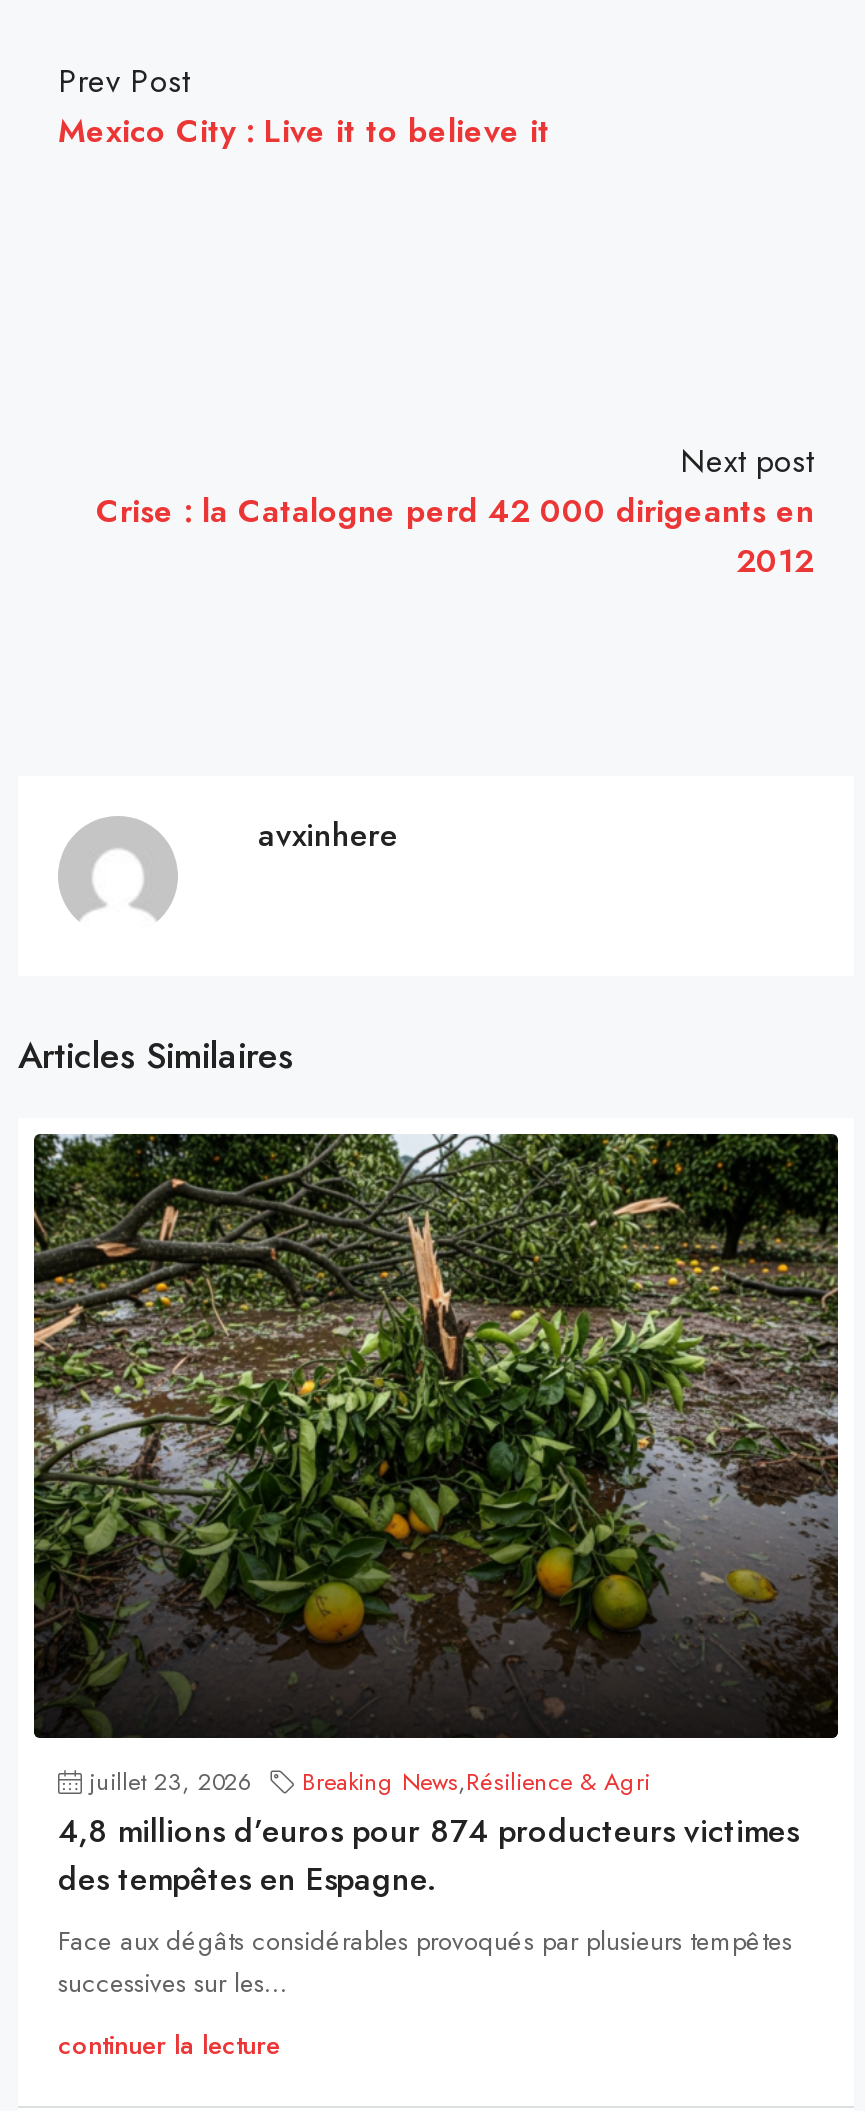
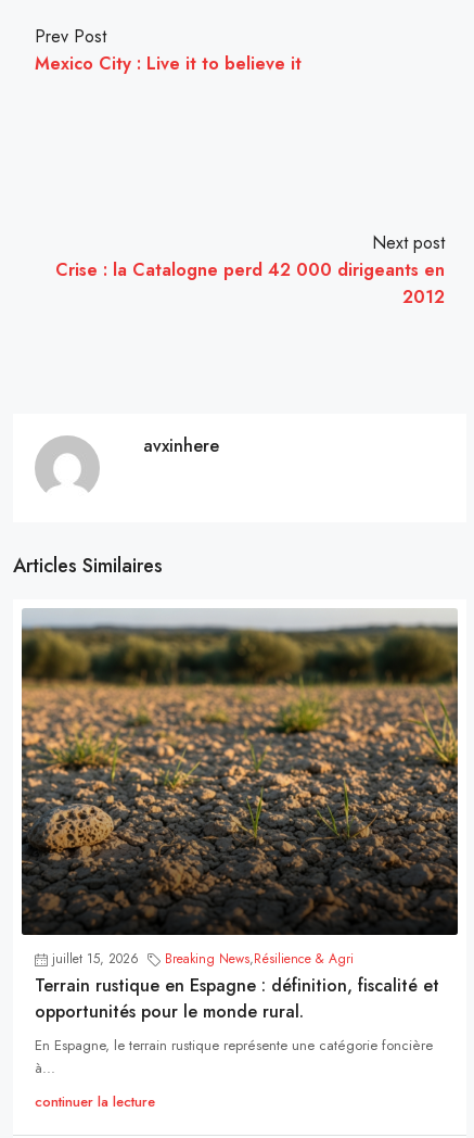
[32,1131,840,1799] [image] | juillet 23, 2026 Breaking News,Résilience & Agri -> [21,607,459,969] [image] | juillet 15, 2026 Breaking News,Résilience & Agri
[58,1807,798,2001] 4,8 millions d’euros pour 874 producteurs victimes | des tempêtes en Espagne. | Face aux dégâts considérables provoqués par plusieurs tempêtes | successives sur les... -> [35,973,439,1078] Terrain rustique en Espagne : définition, fiscalité et | opportunités pour le monde rural. | En Espagne, le terrain rustique représente une catégorie foncière | à...

